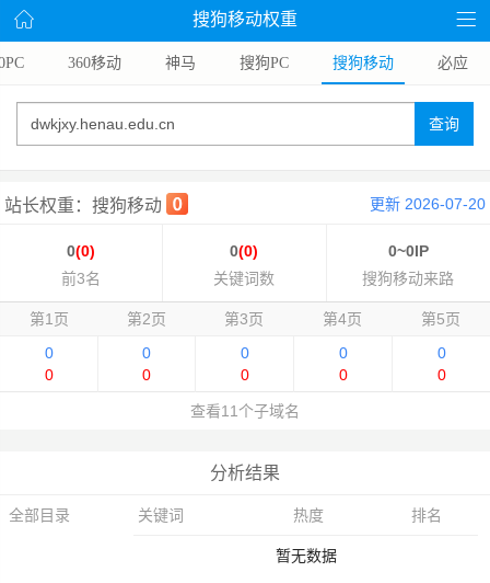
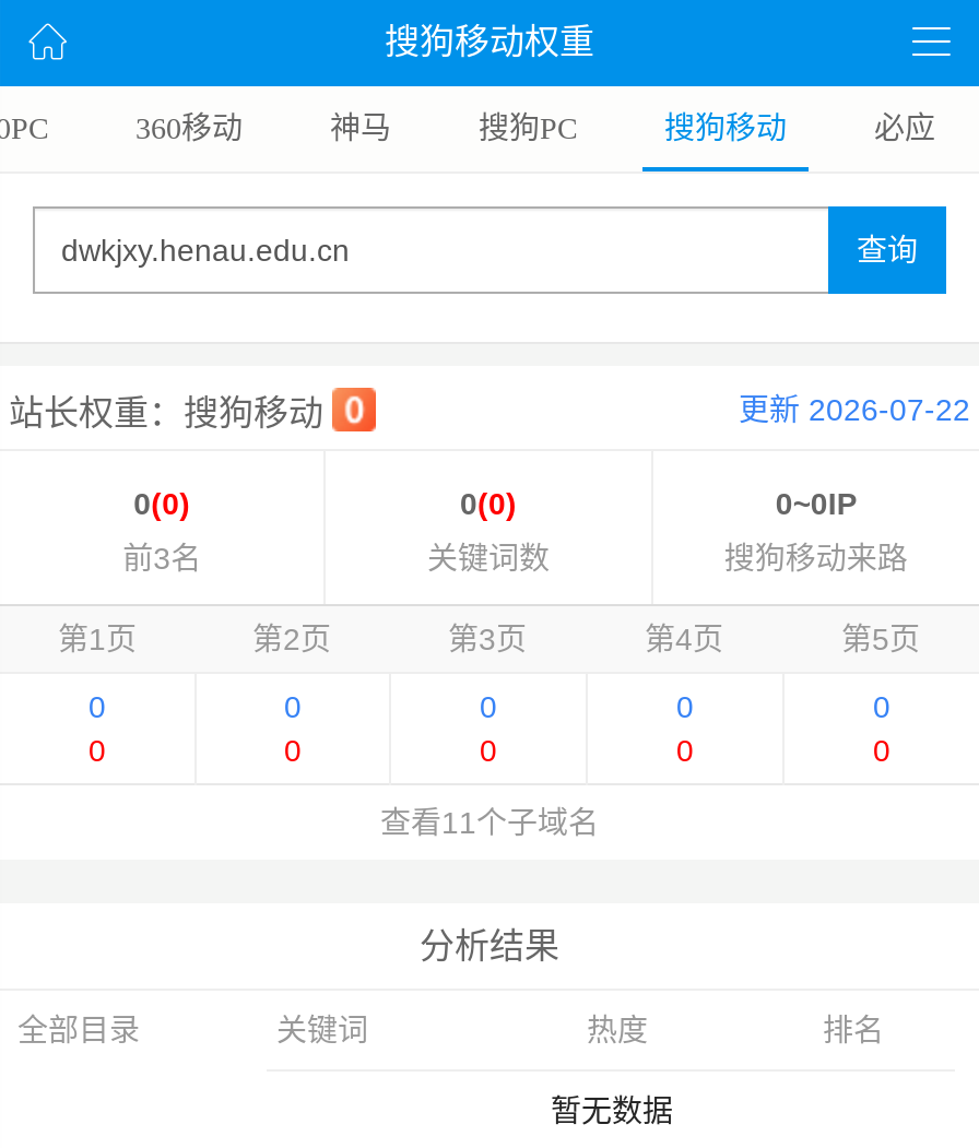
[370,196,486,213] 更新 2026-07-20 -> [739,393,970,428] 更新 2026-07-22

